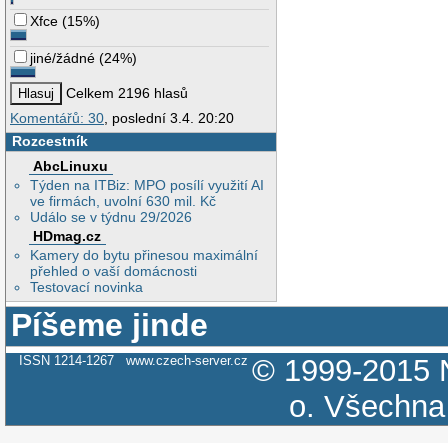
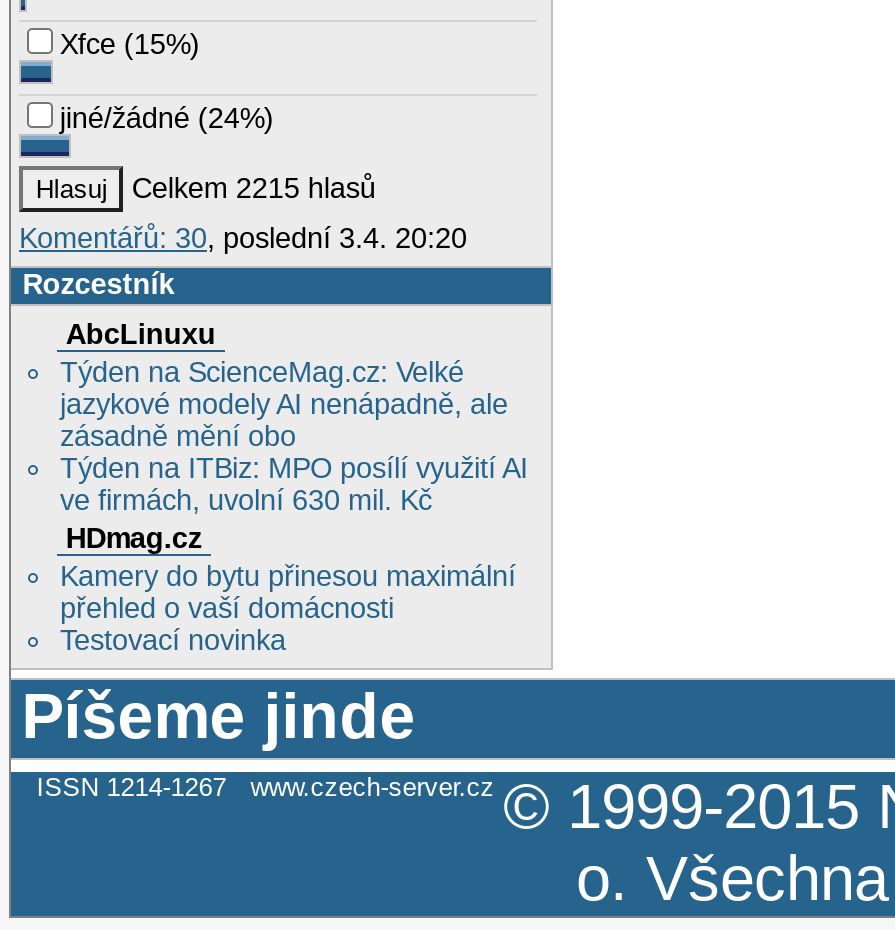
[62,85,188,101] Celkem 2196 hlasů -> [124,172,376,204] Celkem 2215 hlasů
none -> [60,356,508,452] Týden na ScienceMag.cz: Velké | jazykové modely AI nenápadně, ale | zásadně mění obo
moved [30,177,264,209] -> [60,452,528,516]: Týden na ITBiz: MPO posílí využití AI | ve firmách, uvolní 630 mil. Kč
[30,209,192,225] Událo se v týdnu 29/2026 -> none

